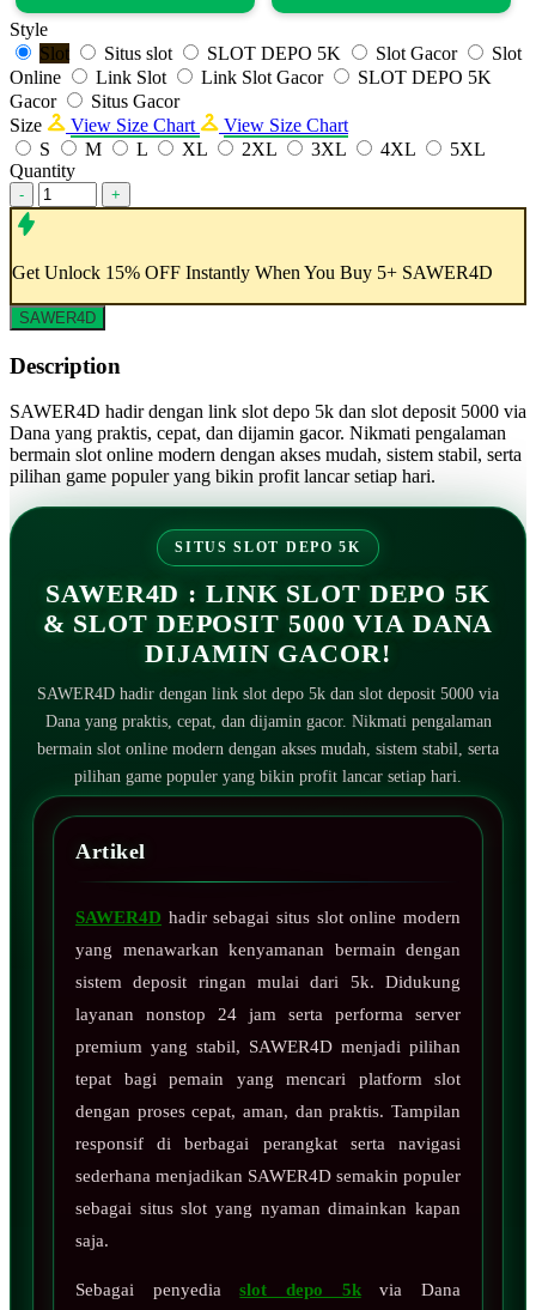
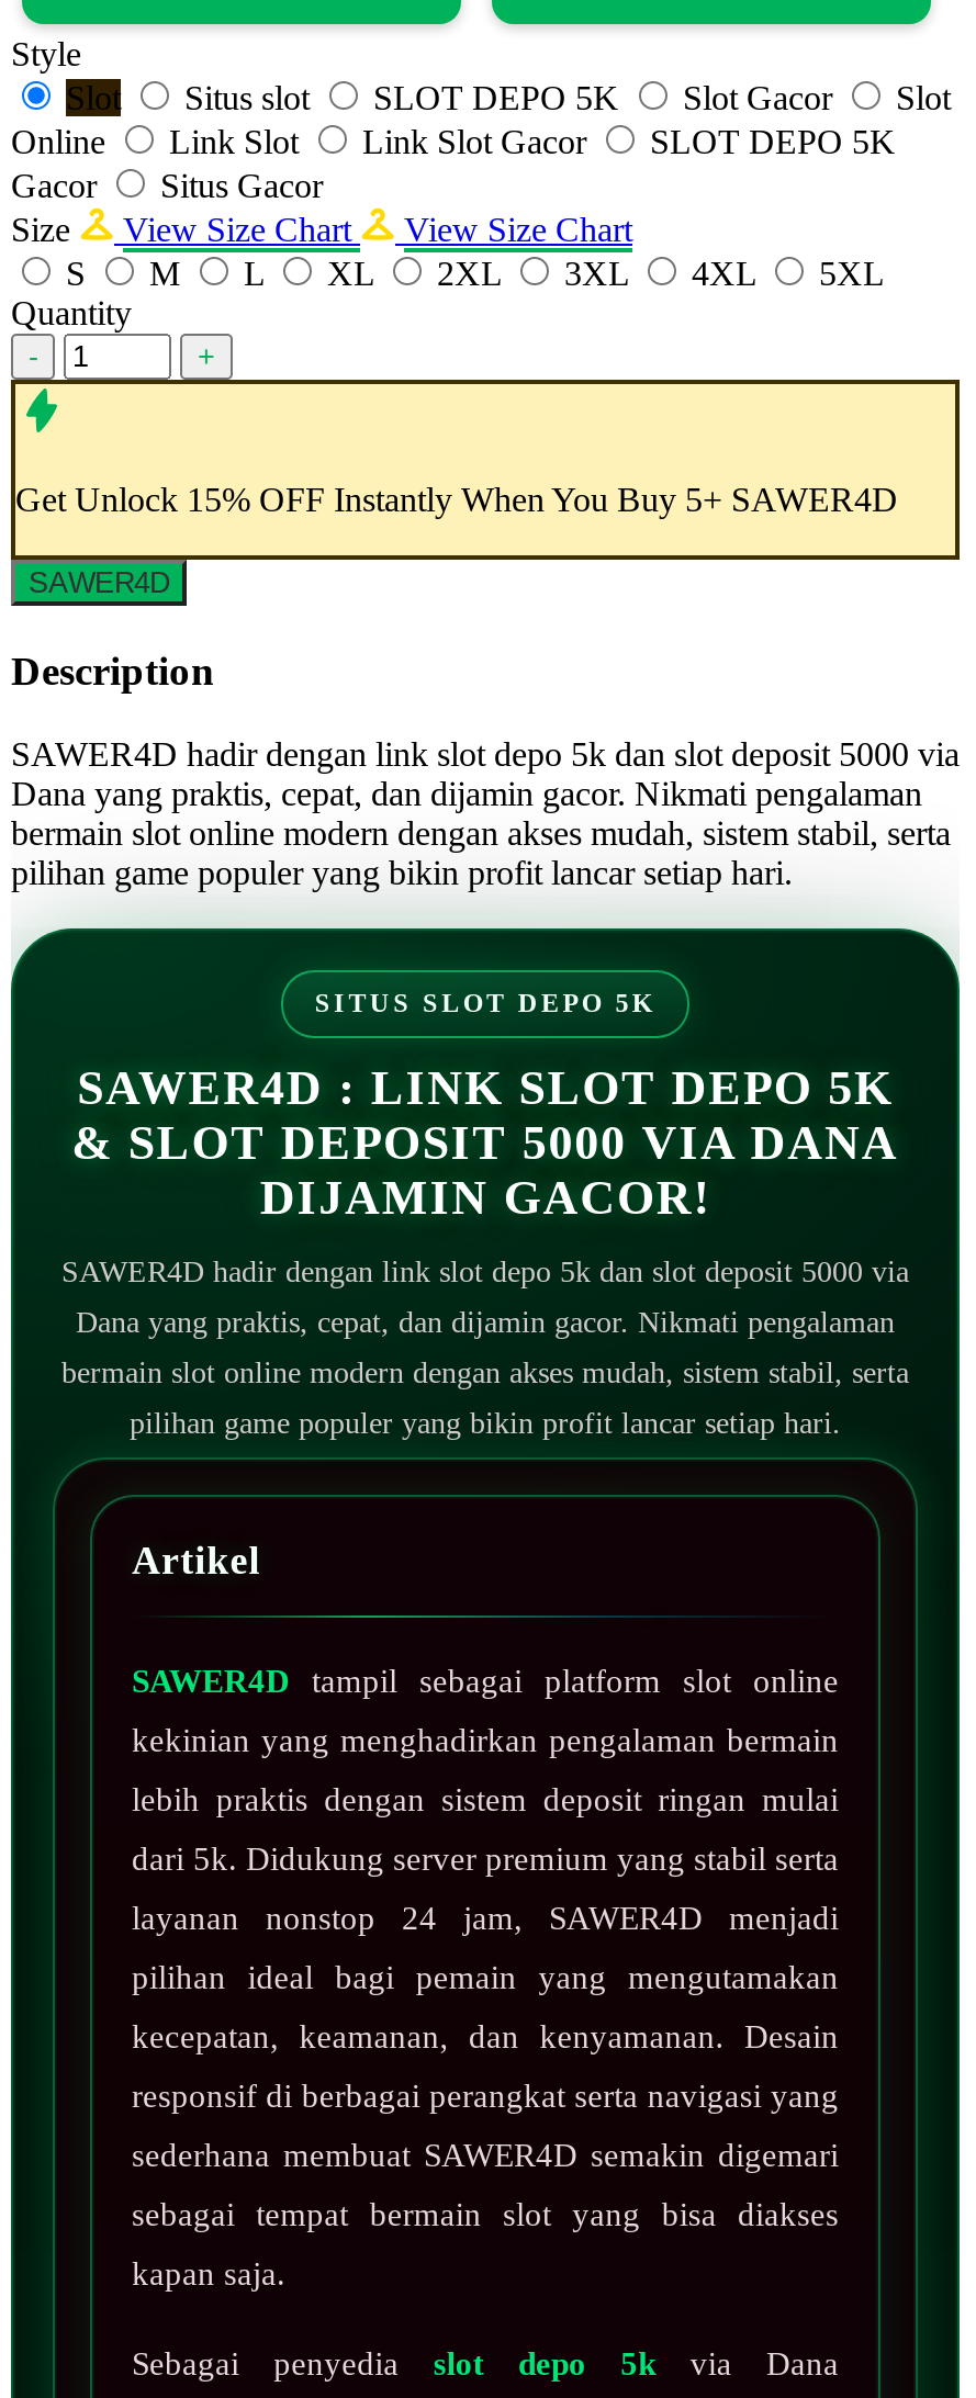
[75,908,461,927] SAWER4D hadir sebagai situs slot online modern -> [132,1664,839,1700] SAWER4D tampil sebagai platform slot online
[75,940,461,960] yang menawarkan kenyamanan bermain dengan -> [132,1724,839,1759] kekinian yang menghadirkan pengalaman bermain
[75,973,461,992] sistem deposit ringan mulai dari 5k. Didukung -> [132,1783,839,1818] lebih praktis dengan sistem deposit ringan mulai
[75,1005,461,1024] layanan nonstop 24 jam serta performa server -> [132,1842,839,1877] dari 5k. Didukung server premium yang stabil serta
[75,1037,461,1057] premium yang stabil, SAWER4D menjadi pilihan -> [132,1901,839,1937] layanan nonstop 24 jam, SAWER4D menjadi
[75,1070,461,1089] tepat bagi pemain yang mencari platform slot -> [132,1961,839,1996] pilihan ideal bagi pemain yang mengutamakan
[75,1102,461,1121] dengan proses cepat, aman, dan praktis. Tampilan -> [132,2020,839,2055] kecepatan, keamanan, dan kenyamanan. Desain
[75,1134,461,1153] responsif di berbagai perangkat serta navigasi -> [132,2079,839,2114] responsif di berbagai perangkat serta navigasi yang
[75,1167,461,1186] sederhana menjadikan SAWER4D semakin populer -> [132,2139,839,2174] sederhana membuat SAWER4D semakin digemari
[75,1199,461,1218] sebagai situs slot yang nyaman dimainkan kapan -> [132,2198,839,2233] sebagai tempat bermain slot yang bisa diakses
[75,1231,109,1250] saja. -> [132,2257,285,2292] kapan saja.

